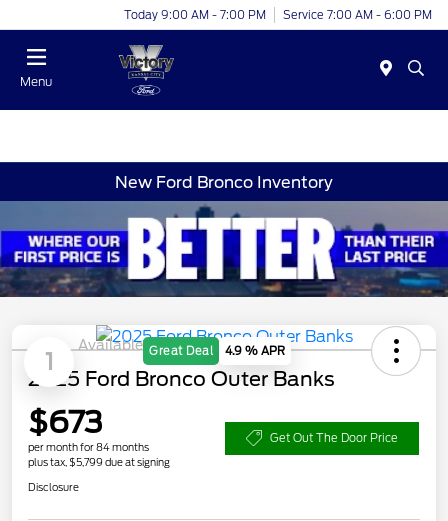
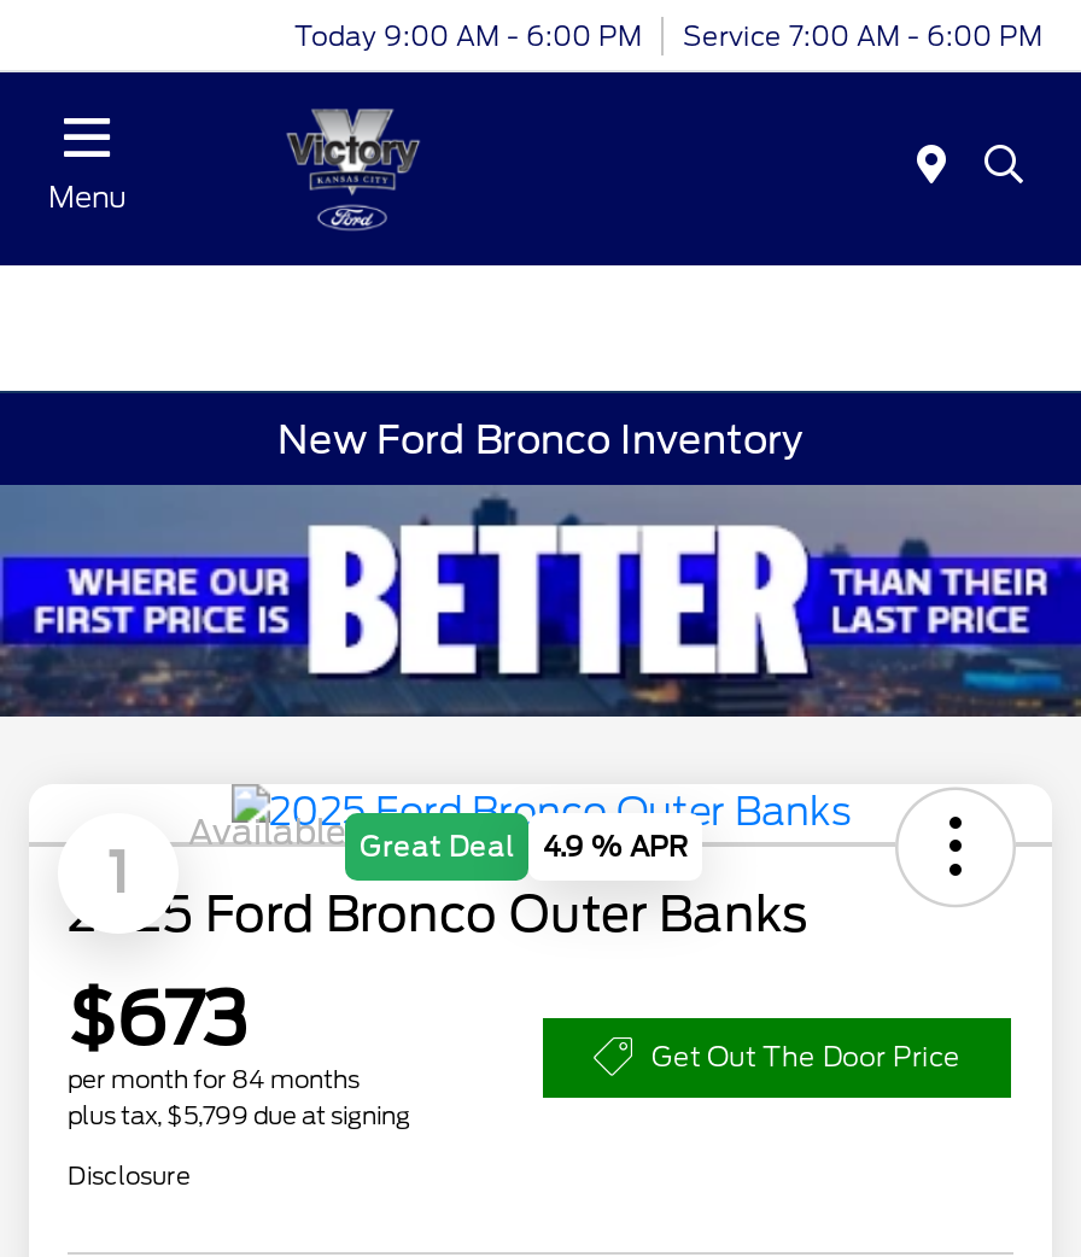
[124,7,432,21] Today 9:00 AM - 7:00 PM Service 7:00 AM - 6:00 PM -> [294,18,1042,52] Today 9:00 AM - 6:00 PM Service 7:00 AM - 6:00 PM

